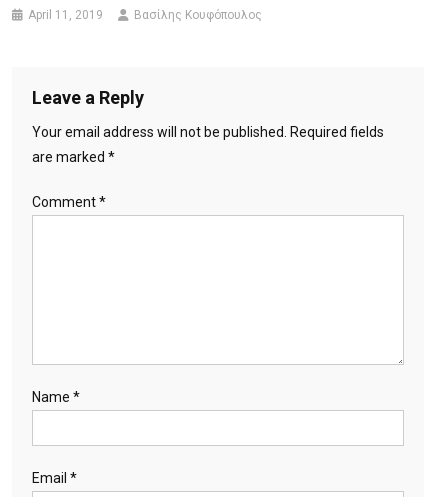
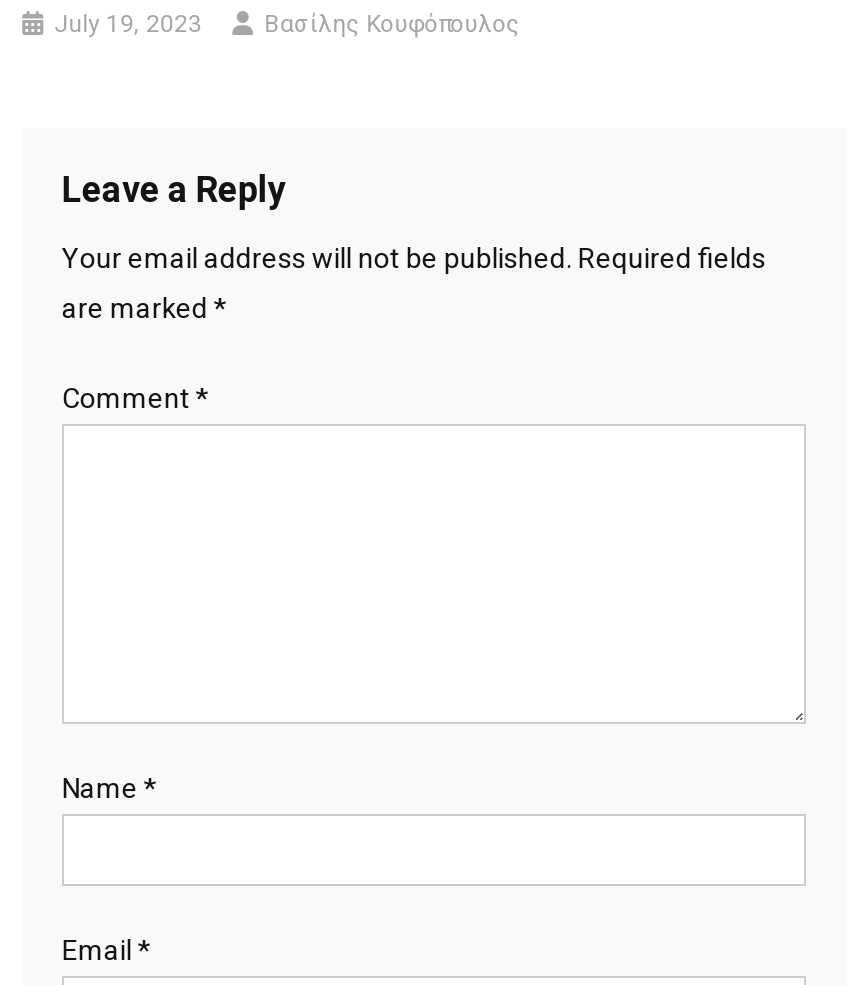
[28,8,103,22] April 11, 2019 -> [54,11,202,39] July 19, 2023

